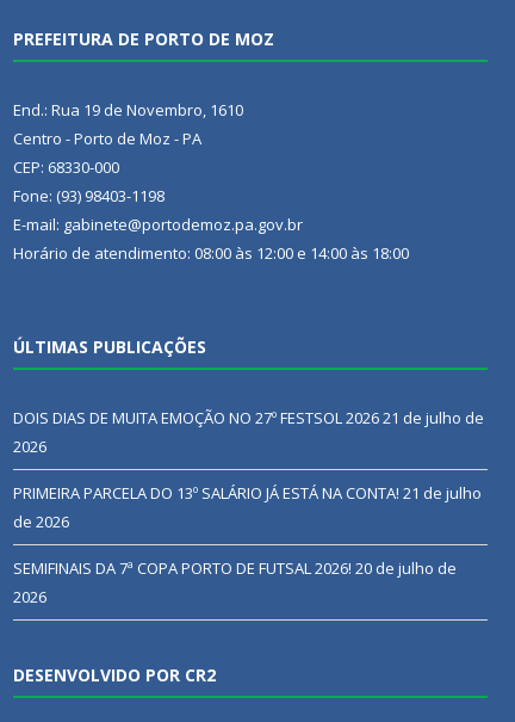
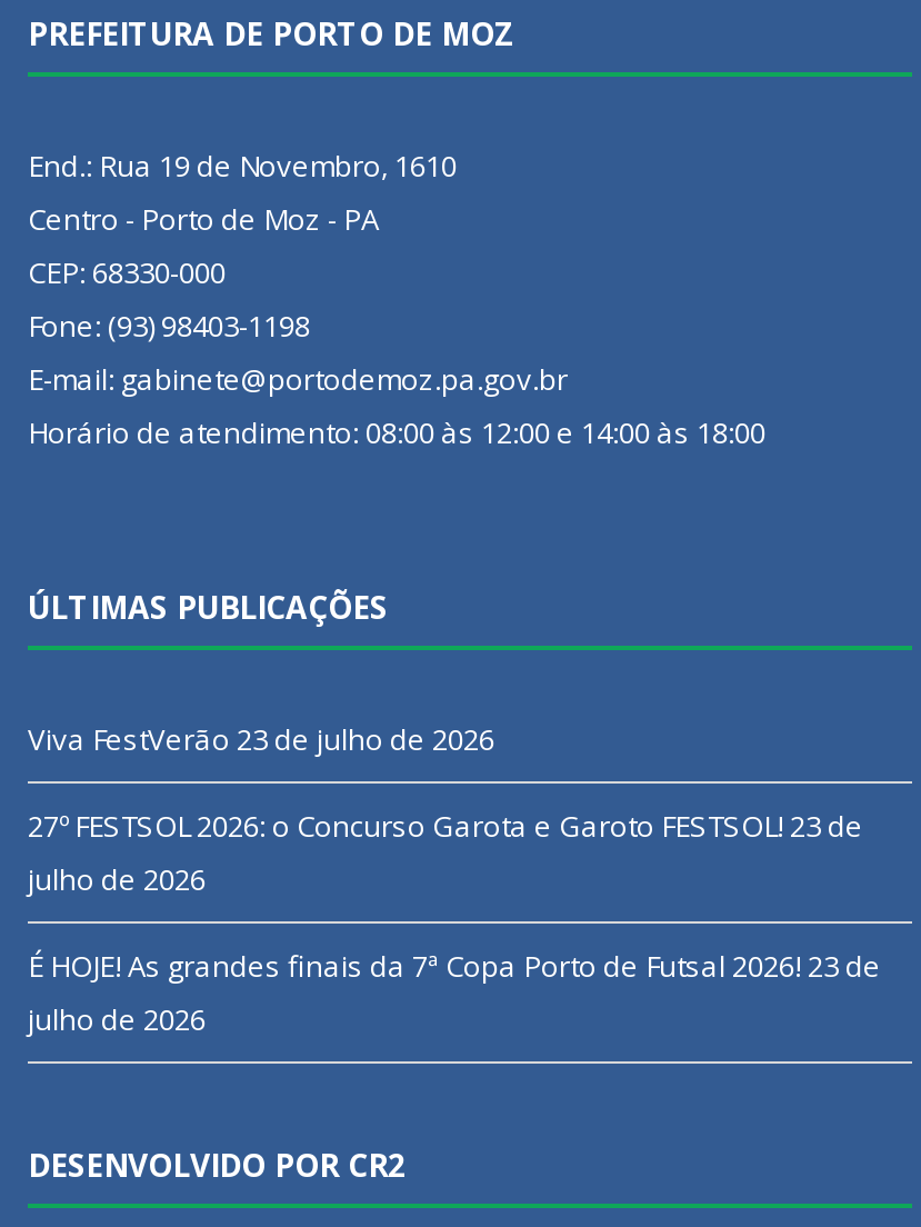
[13,406,484,456] DOIS DIAS DE MUITA EMOÇÃO NO 27º FESTSOL 2026 21 de julho de | 2026 -> [28,718,494,758] Viva FestVerão 23 de julho de 2026
[13,482,482,532] PRIMEIRA PARCELA DO 13º SALÁRIO JÁ ESTÁ NA CONTA! 21 de julho | de 2026 -> [28,805,863,898] 27º FESTSOL 2026: o Concurso Garota e Garoto FESTSOL! 23 de | julho de 2026
[13,557,457,607] SEMIFINAIS DA 7ª COPA PORTO DE FUTSAL 2026! 20 de julho de | 2026 -> [28,945,881,1038] É HOJE! As grandes finais da 7ª Copa Porto de Futsal 2026! 23 de | julho de 2026

